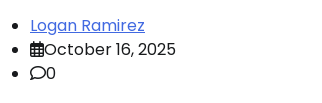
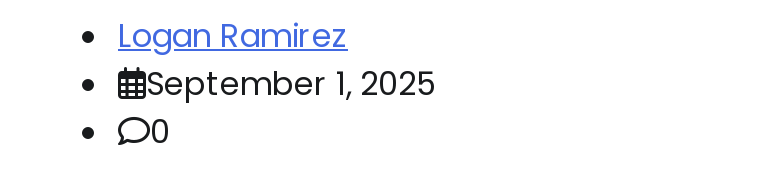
[44,38,176,61] October 16, 2025 -> [146,62,436,108] September 1, 2025

